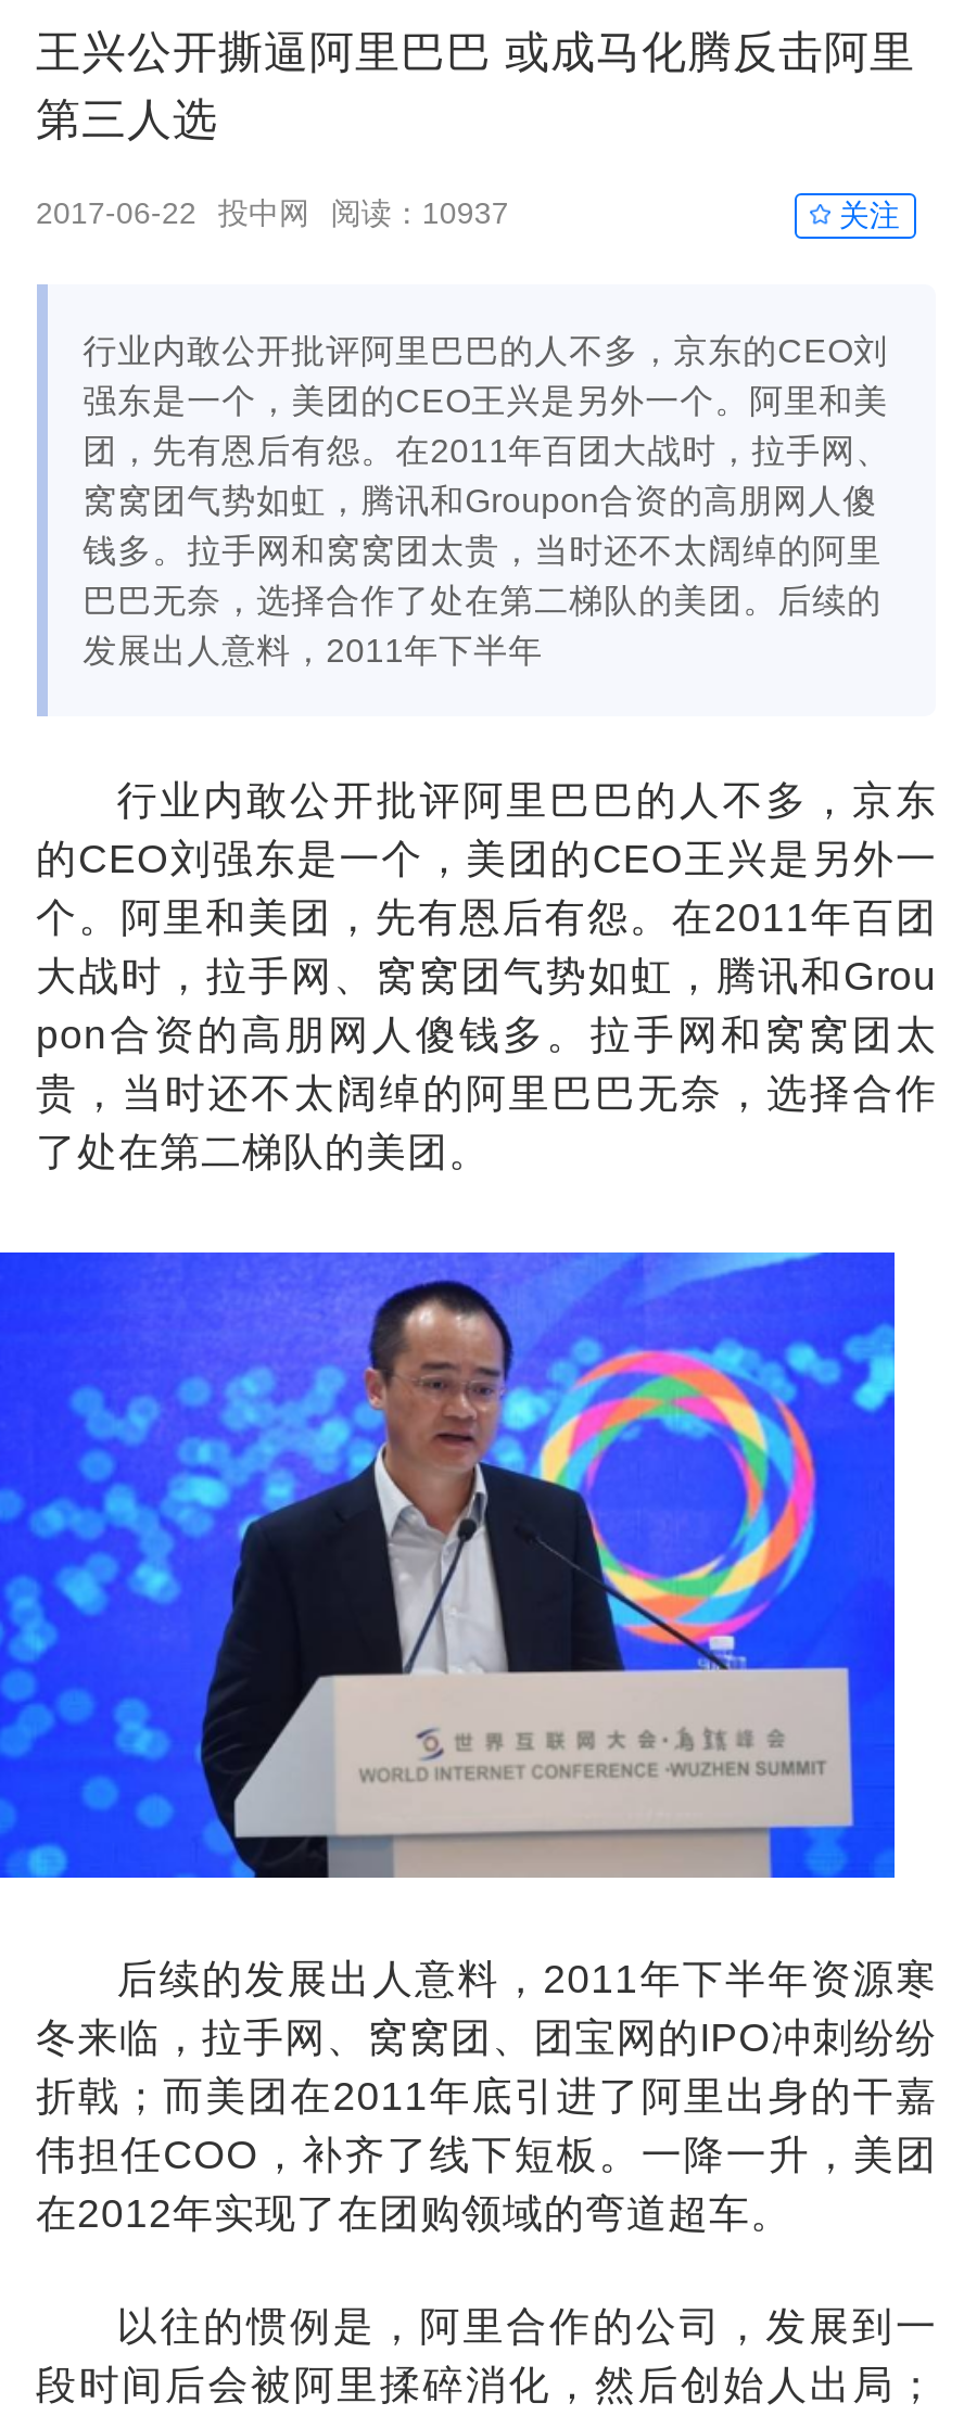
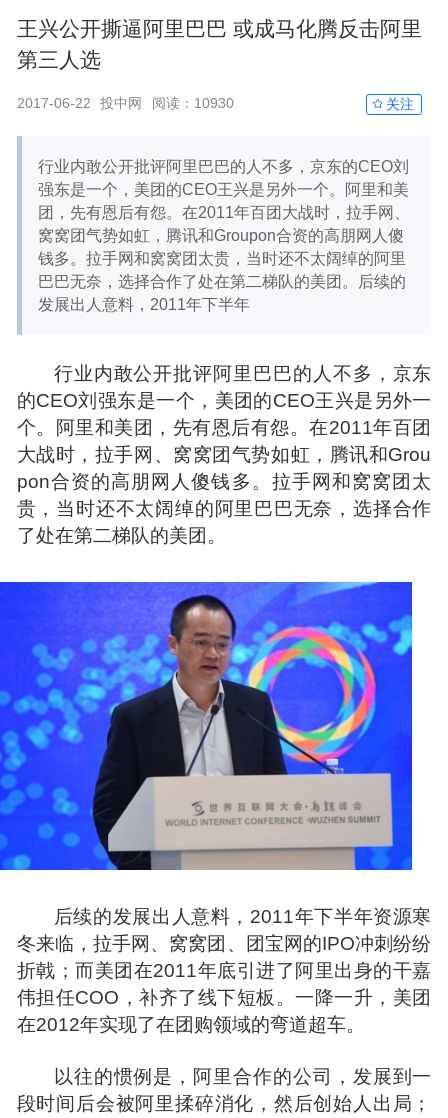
[36,194,509,229] 2017-06-22 投中网 阅读：10937 -> [16,94,234,110] 2017-06-22 投中网 阅读：10930

